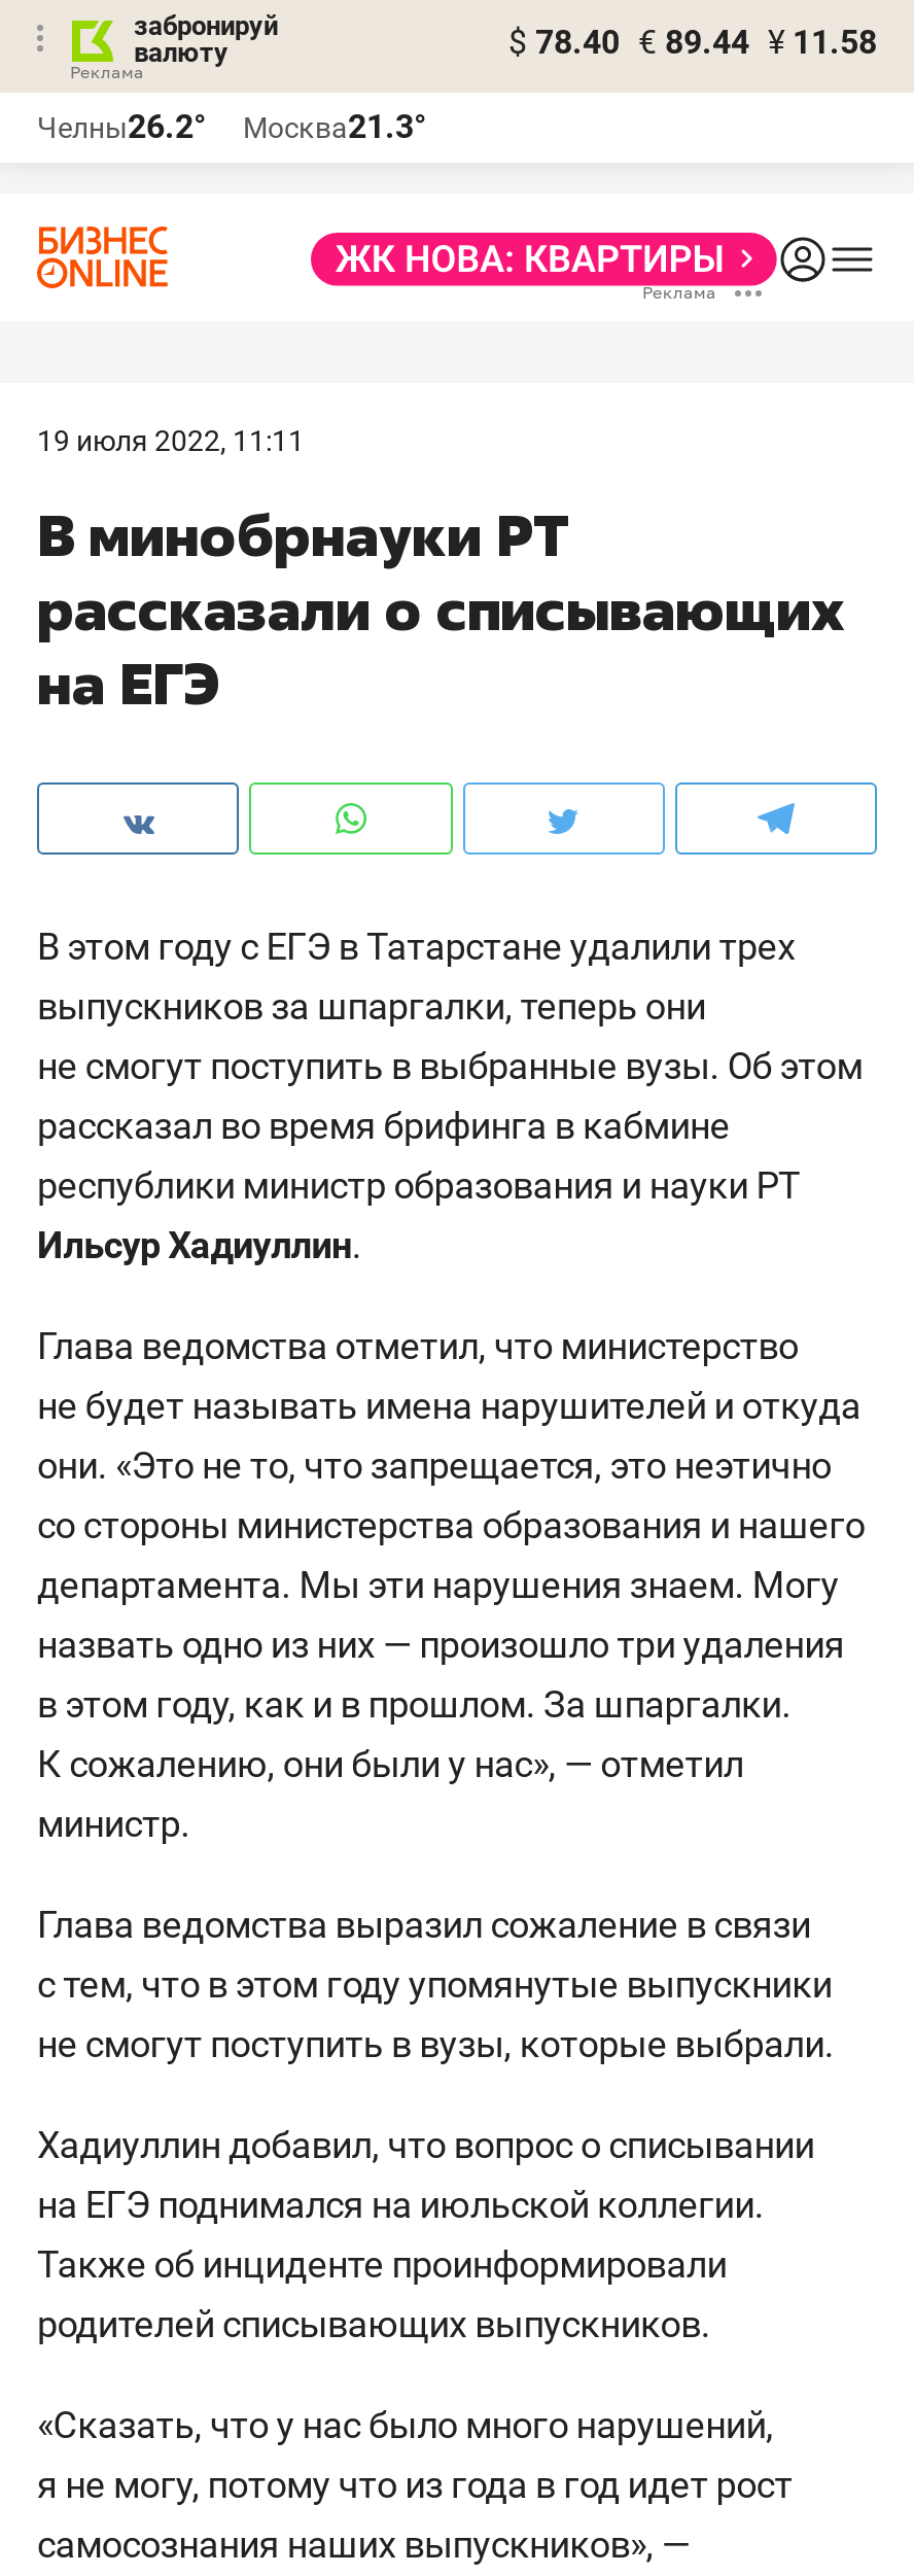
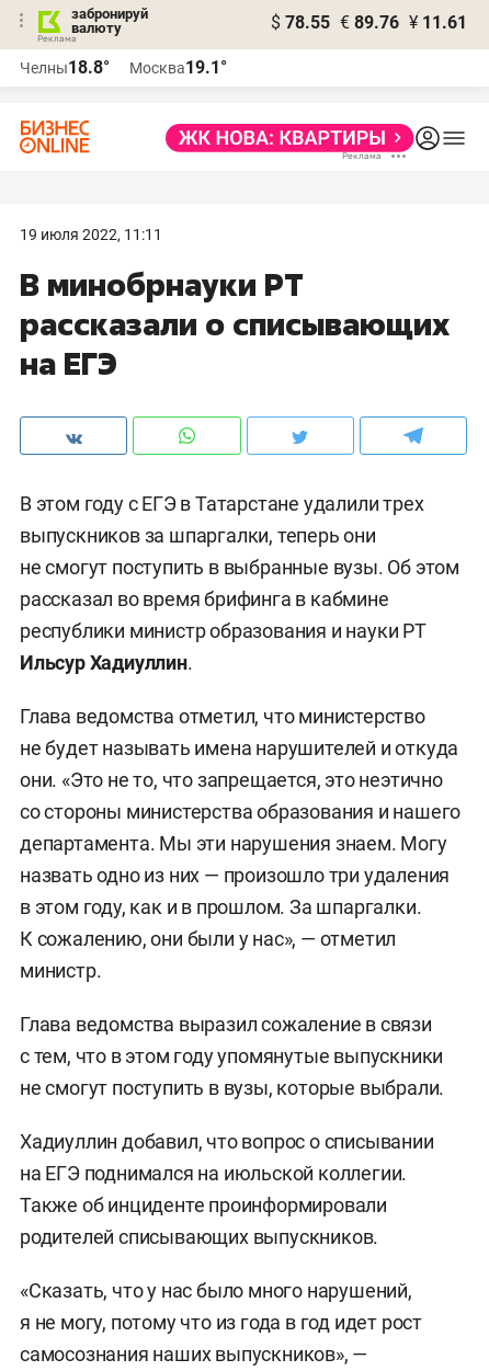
[508,23,877,62] $ 78.40 € 89.44 ¥ 11.58 -> [271,12,467,33] $ 78.55 € 89.76 ¥ 11.61
[37,107,206,146] Челны26.2° -> [20,57,110,78] Челны18.8°
[243,107,426,146] Москва21.3° -> [129,57,227,78] Москва19.1°

